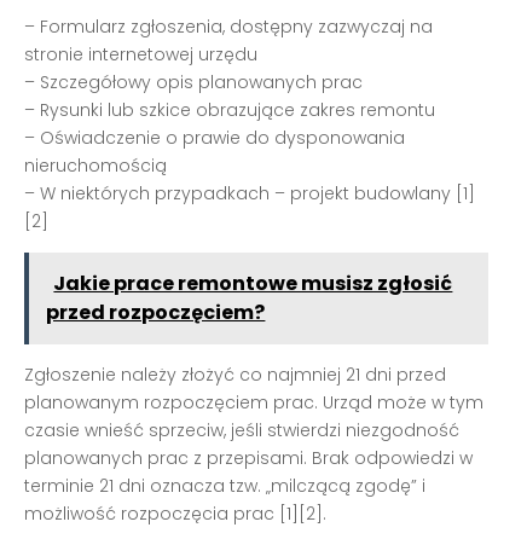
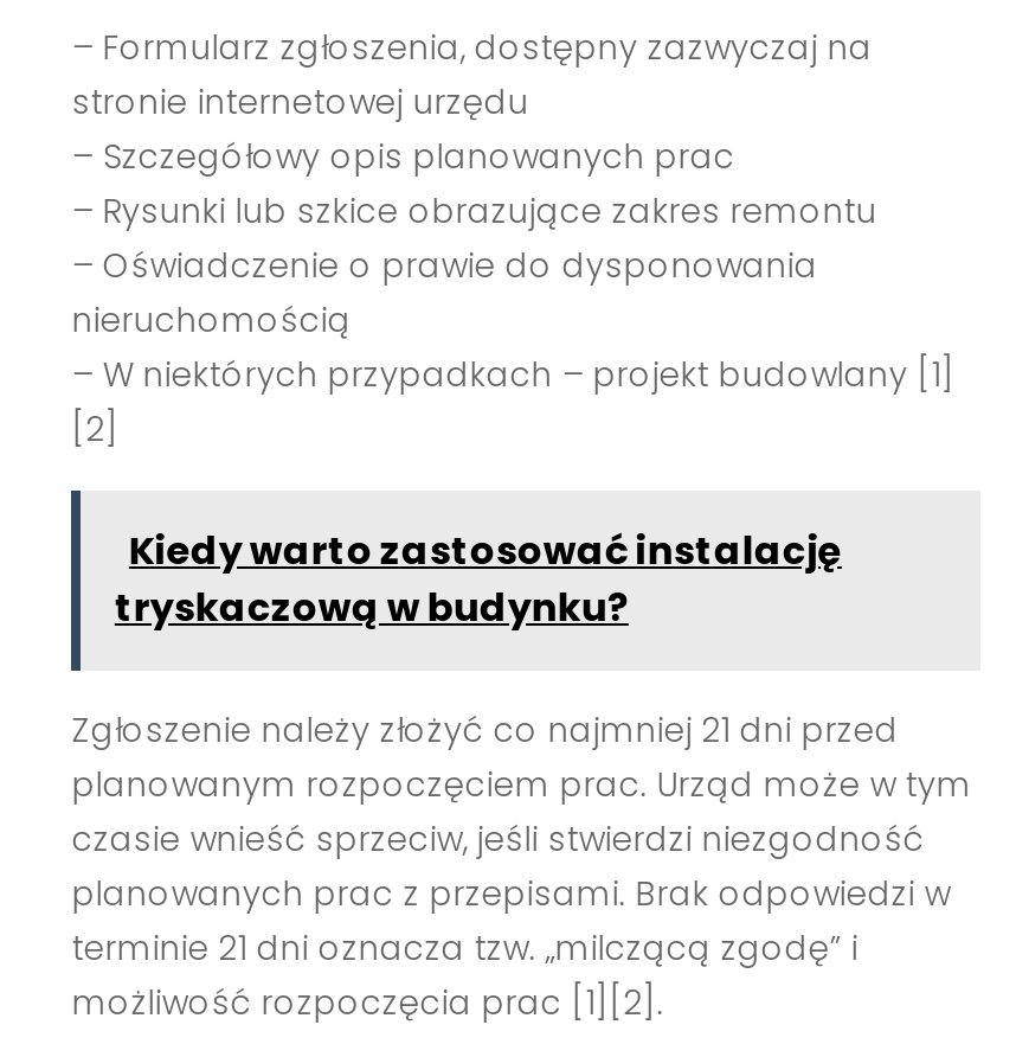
[46,269,453,326] Jakie prace remontowe musisz zgłosić | przed rozpoczęciem? -> [115,524,842,635] Kiedy warto zastosować instalację | tryskaczową w budynku?

